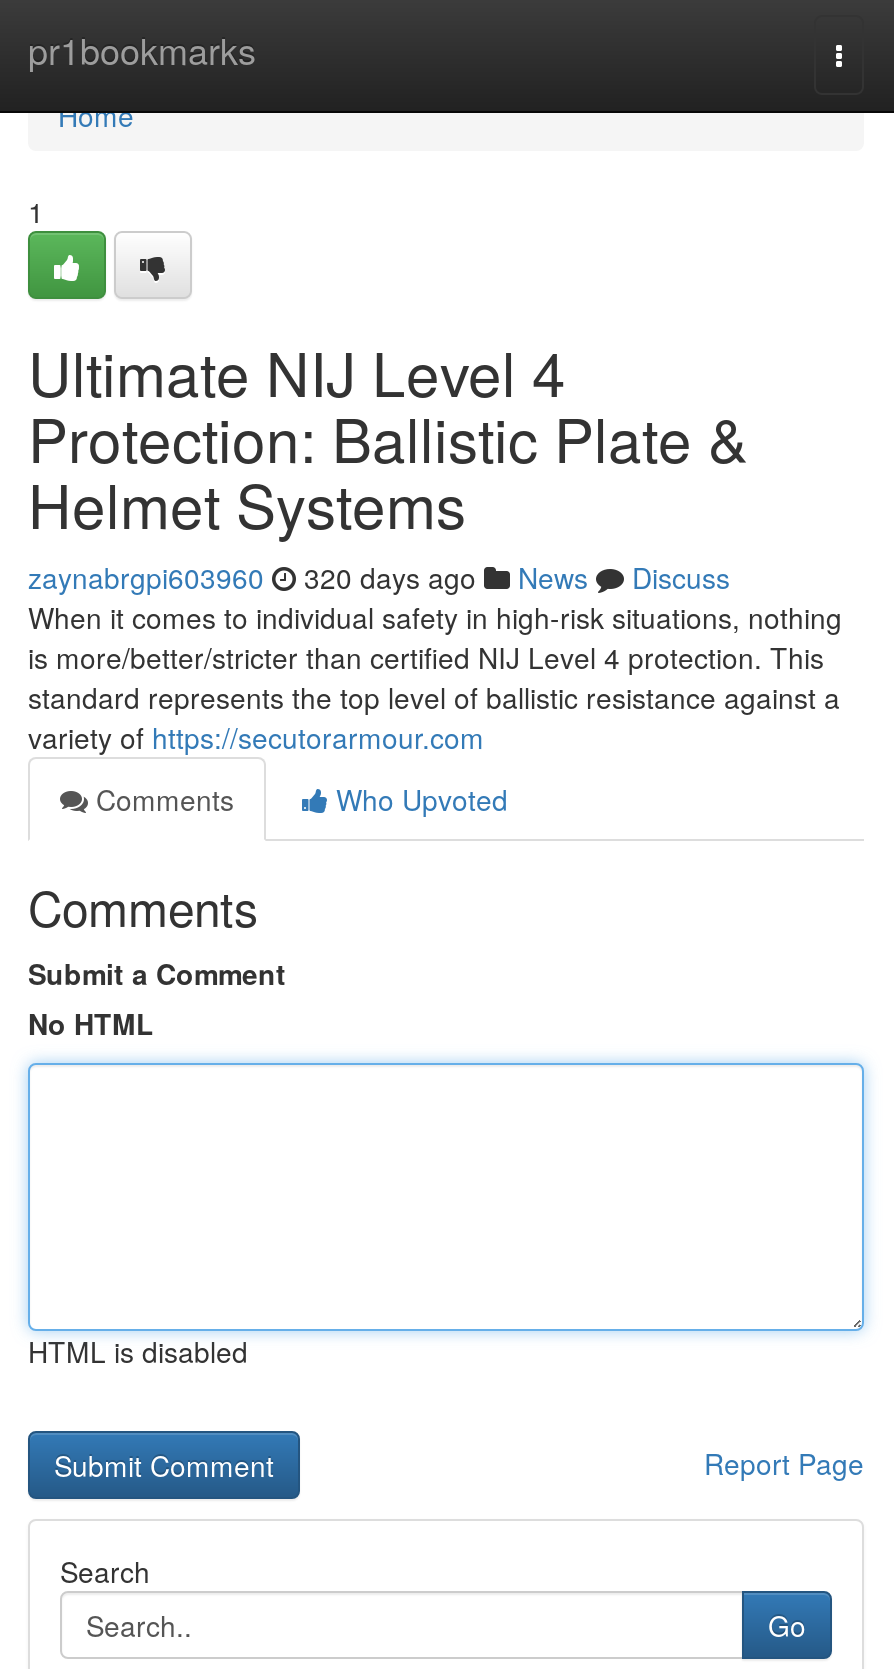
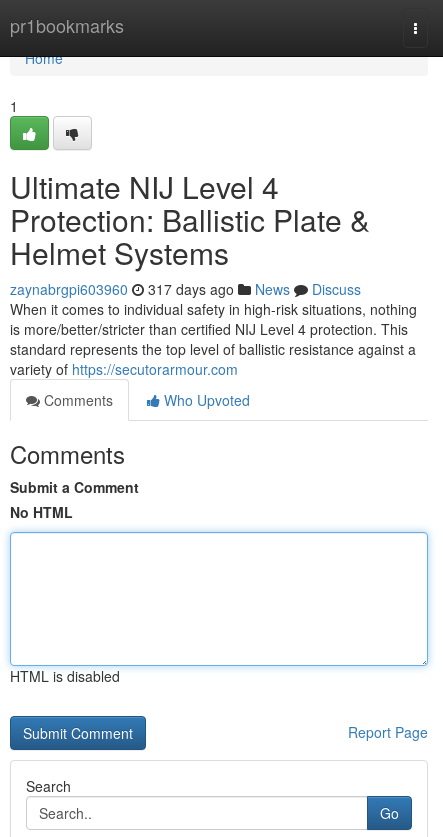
[28,557,730,597] zaynabrgpi603960 320 days ago News Discuss -> [10,279,361,299] zaynabrgpi603960 317 days ago News Discuss

